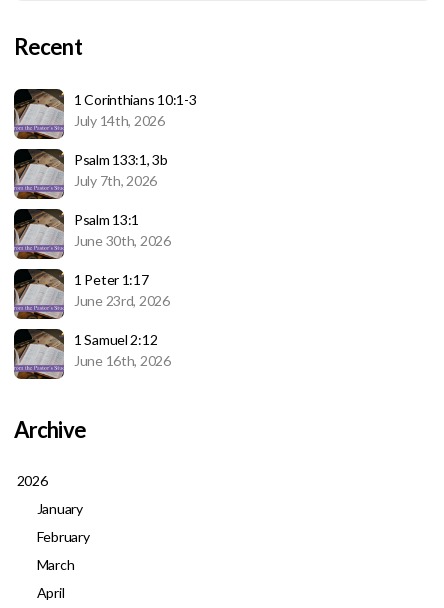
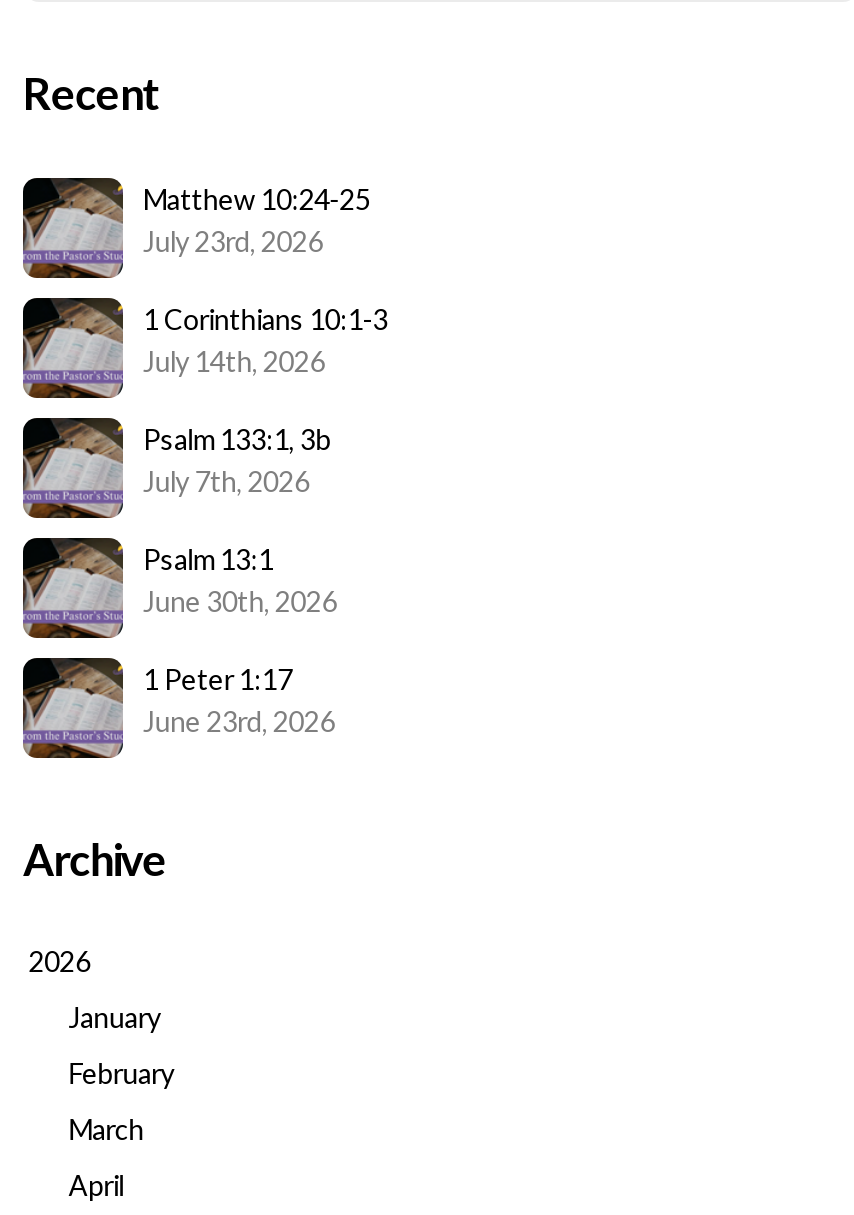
none -> [143,182,370,258] Matthew 10:24-25 | July 23rd, 2026
moved [74,91,196,309] -> [143,302,388,738]: 1 Corinthians 10:1-3 | July 14th, 2026 | Psalm 133:1, 3b | July 7th, 2026 | Psalm 13:1 | June 30th, 2026 | 1 Peter 1:17 | June 23rd, 2026
[74,331,171,369] 1 Samuel 2:12 | June 16th, 2026 -> none

